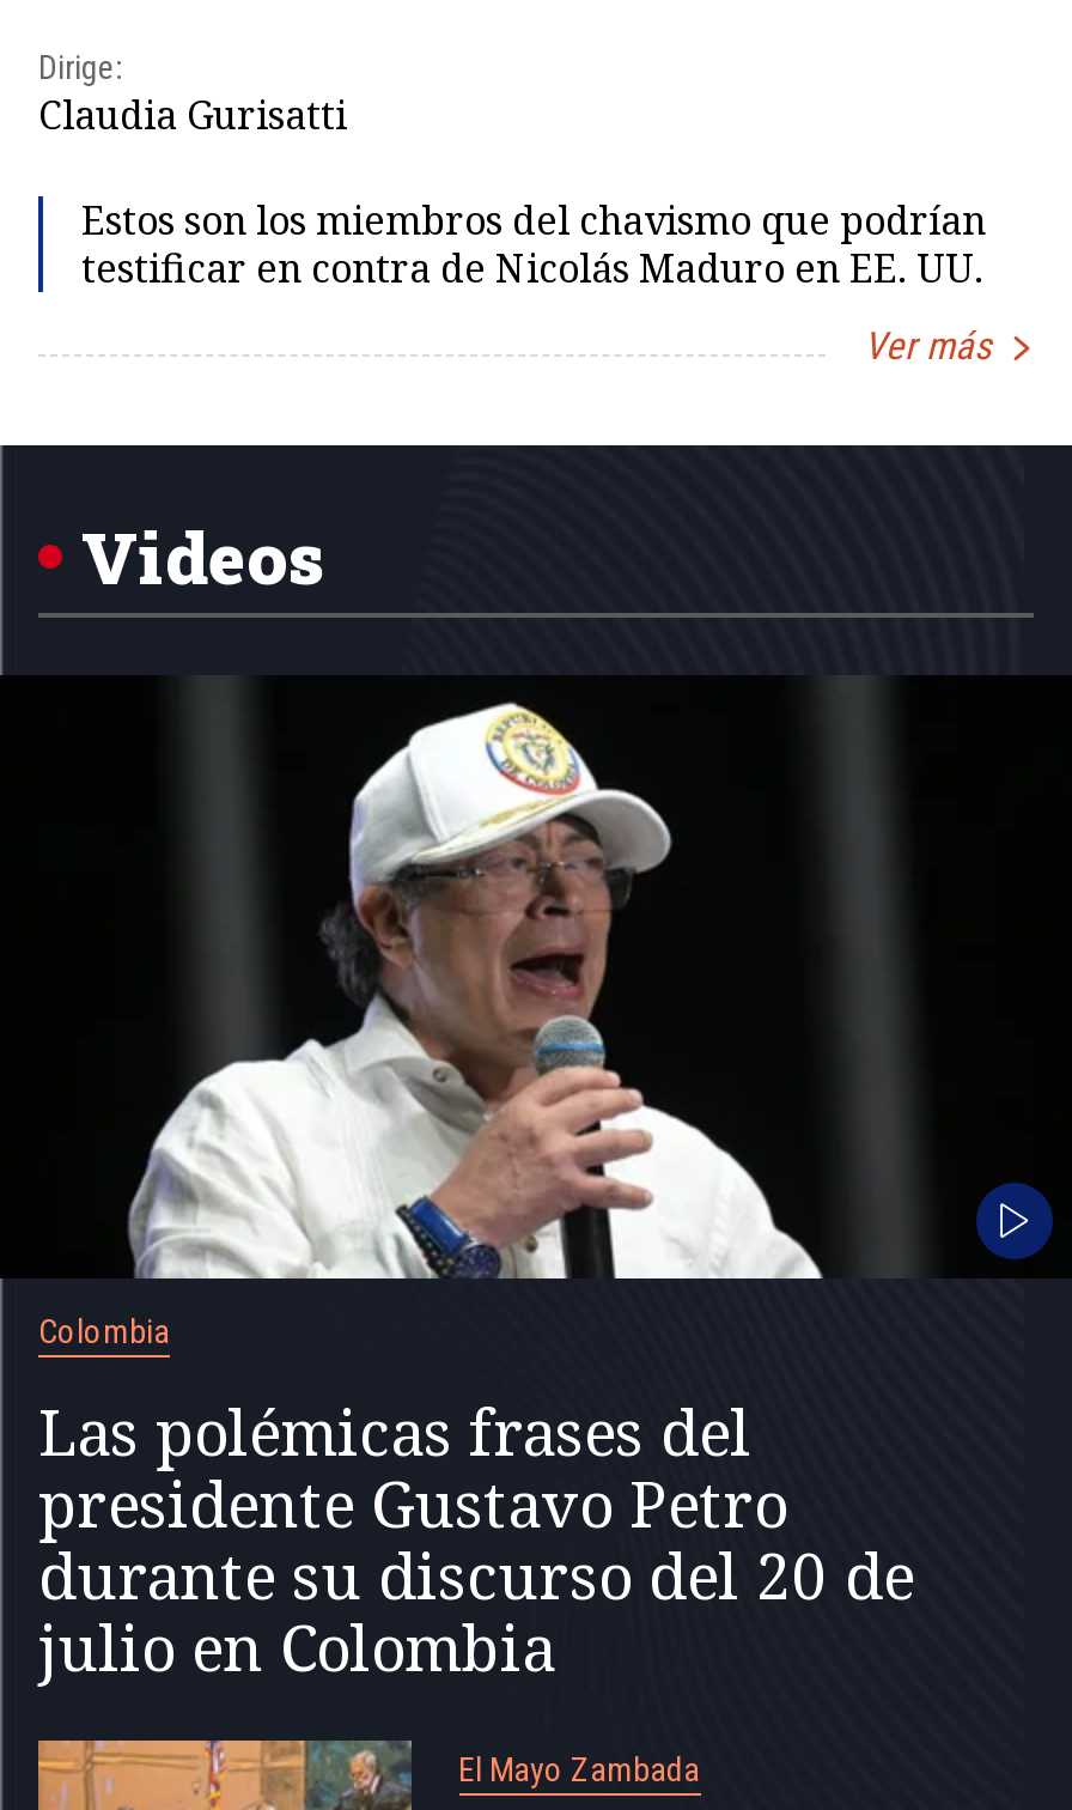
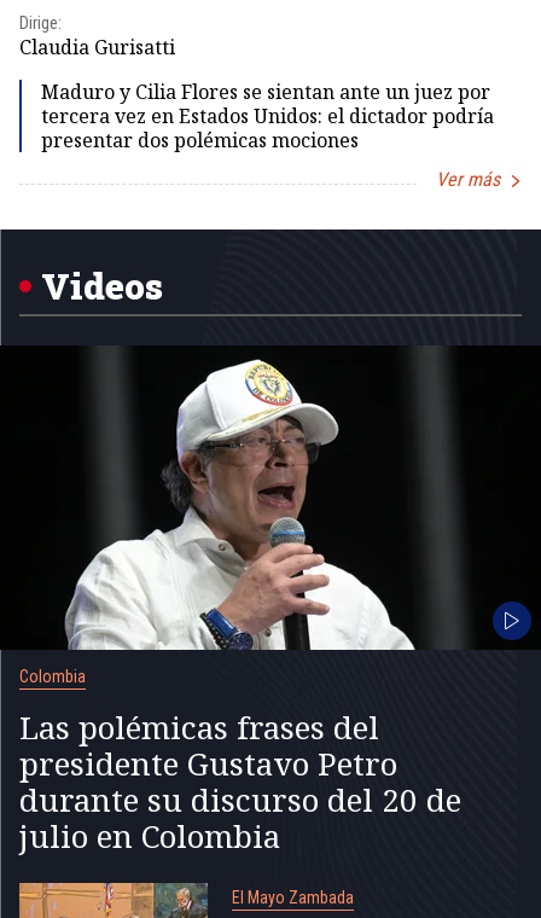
[81,193,986,293] Estos son los miembros del chavismo que podrían | testificar en contra de Nicolás Maduro en EE. UU. -> [41,78,494,153] Maduro y Cilia Flores se sientan ante un juez por | tercera vez en Estados Unidos: el dictador podría | presentar dos polémicas mociones

